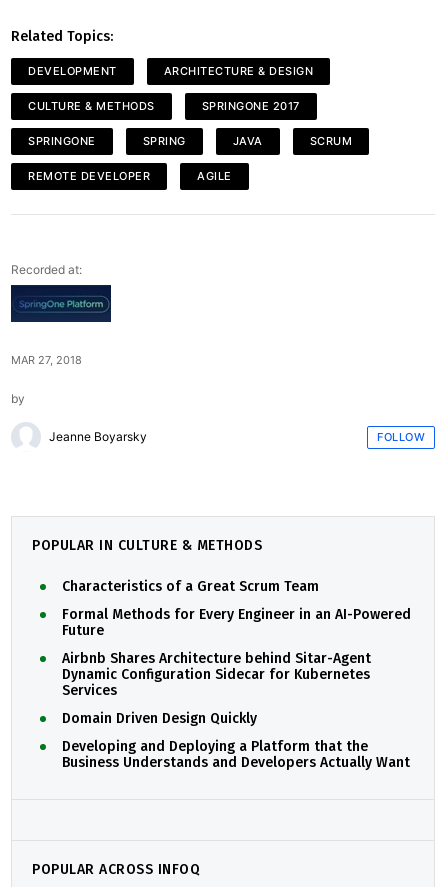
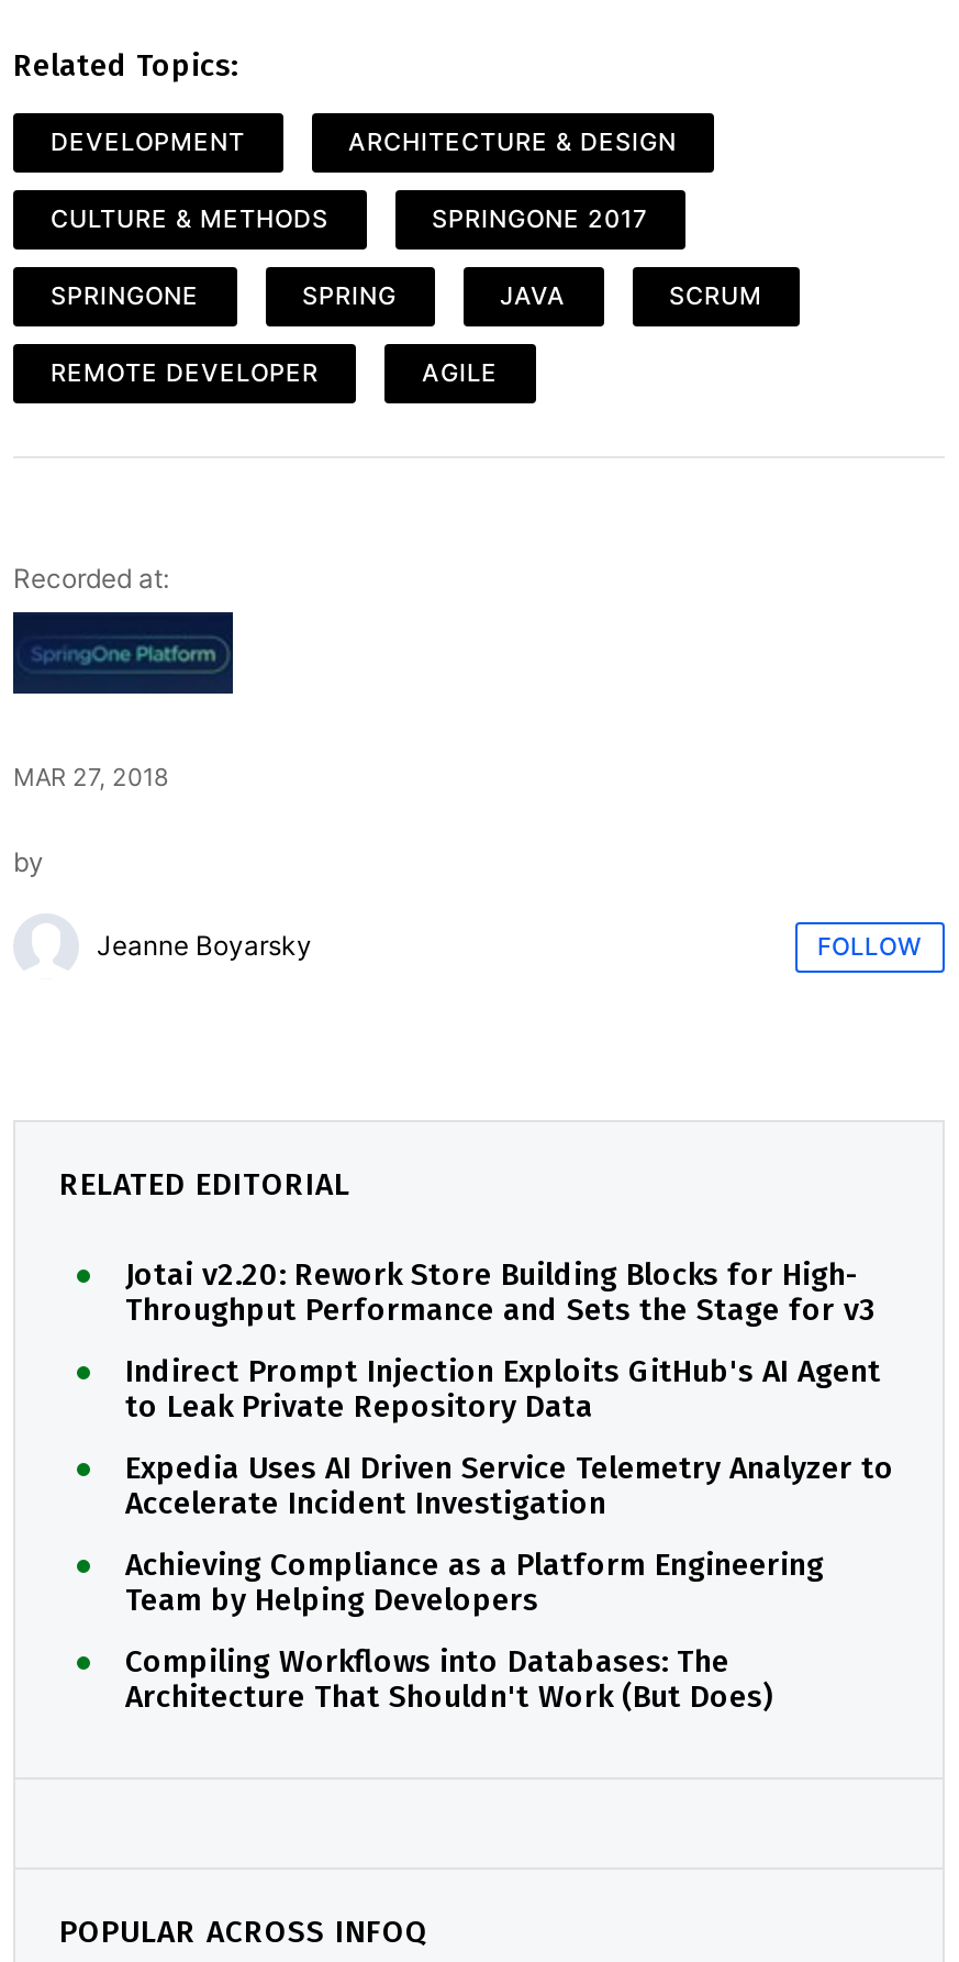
[32,537,262,554] POPULAR IN CULTURE & METHODS -> [59,1166,350,1204] RELATED EDITORIAL
[62,578,319,595] Characteristics of a Great Scrum Team -> [125,1256,877,1329] Jotai v2.20: Rework Store Building Blocks for High- | Throughput Performance and Sets the Stage for v3
[62,606,411,639] Formal Methods for Every Engineer in an AI-Powered | Future -> [125,1353,881,1426] Indirect Prompt Injection Exploits GitHub's AI Agent | to Leak Private Repository Data
[62,650,371,699] Airbnb Shares Architecture behind Sitar-Agent | Dynamic Configuration Sidecar for Kubernetes | Services -> [125,1450,894,1522] Expedia Uses AI Driven Service Telemetry Analyzer to | Accelerate Incident Investigation
[62,710,257,727] Domain Driven Design Quickly -> [125,1547,824,1619] Achieving Compliance as a Platform Engineering | Team by Helping Developers
[62,738,410,771] Developing and Deploying a Platform that the | Business Understands and Developers Actually Want -> [125,1643,771,1716] Compiling Workflows into Databases: The | Architecture That Shouldn't Work (But Does)

